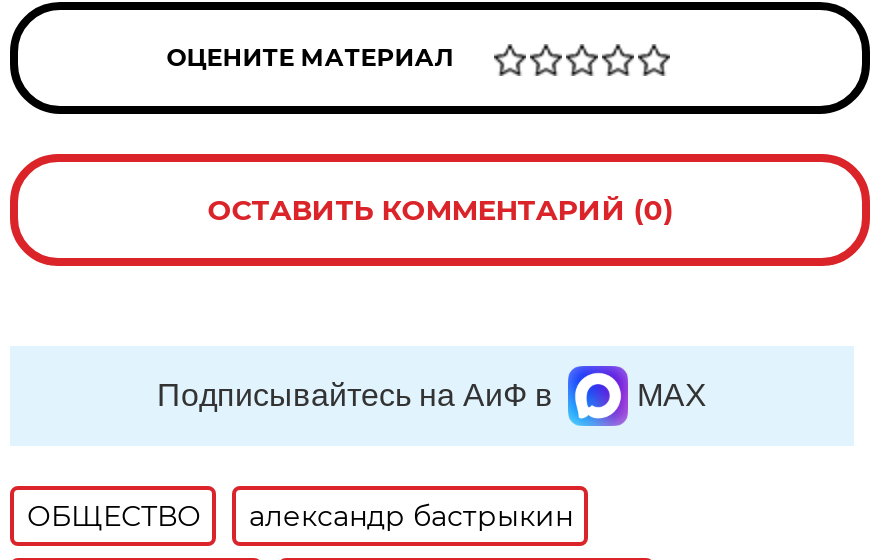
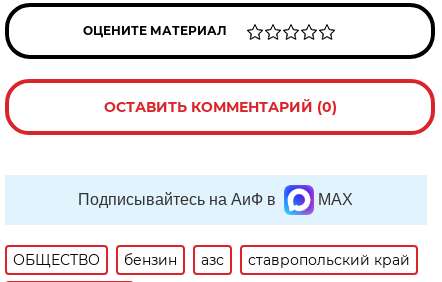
[249,498,573,534] александр бастрыкин -> [124,251,410,269] бензин | азс | ставропольский край

